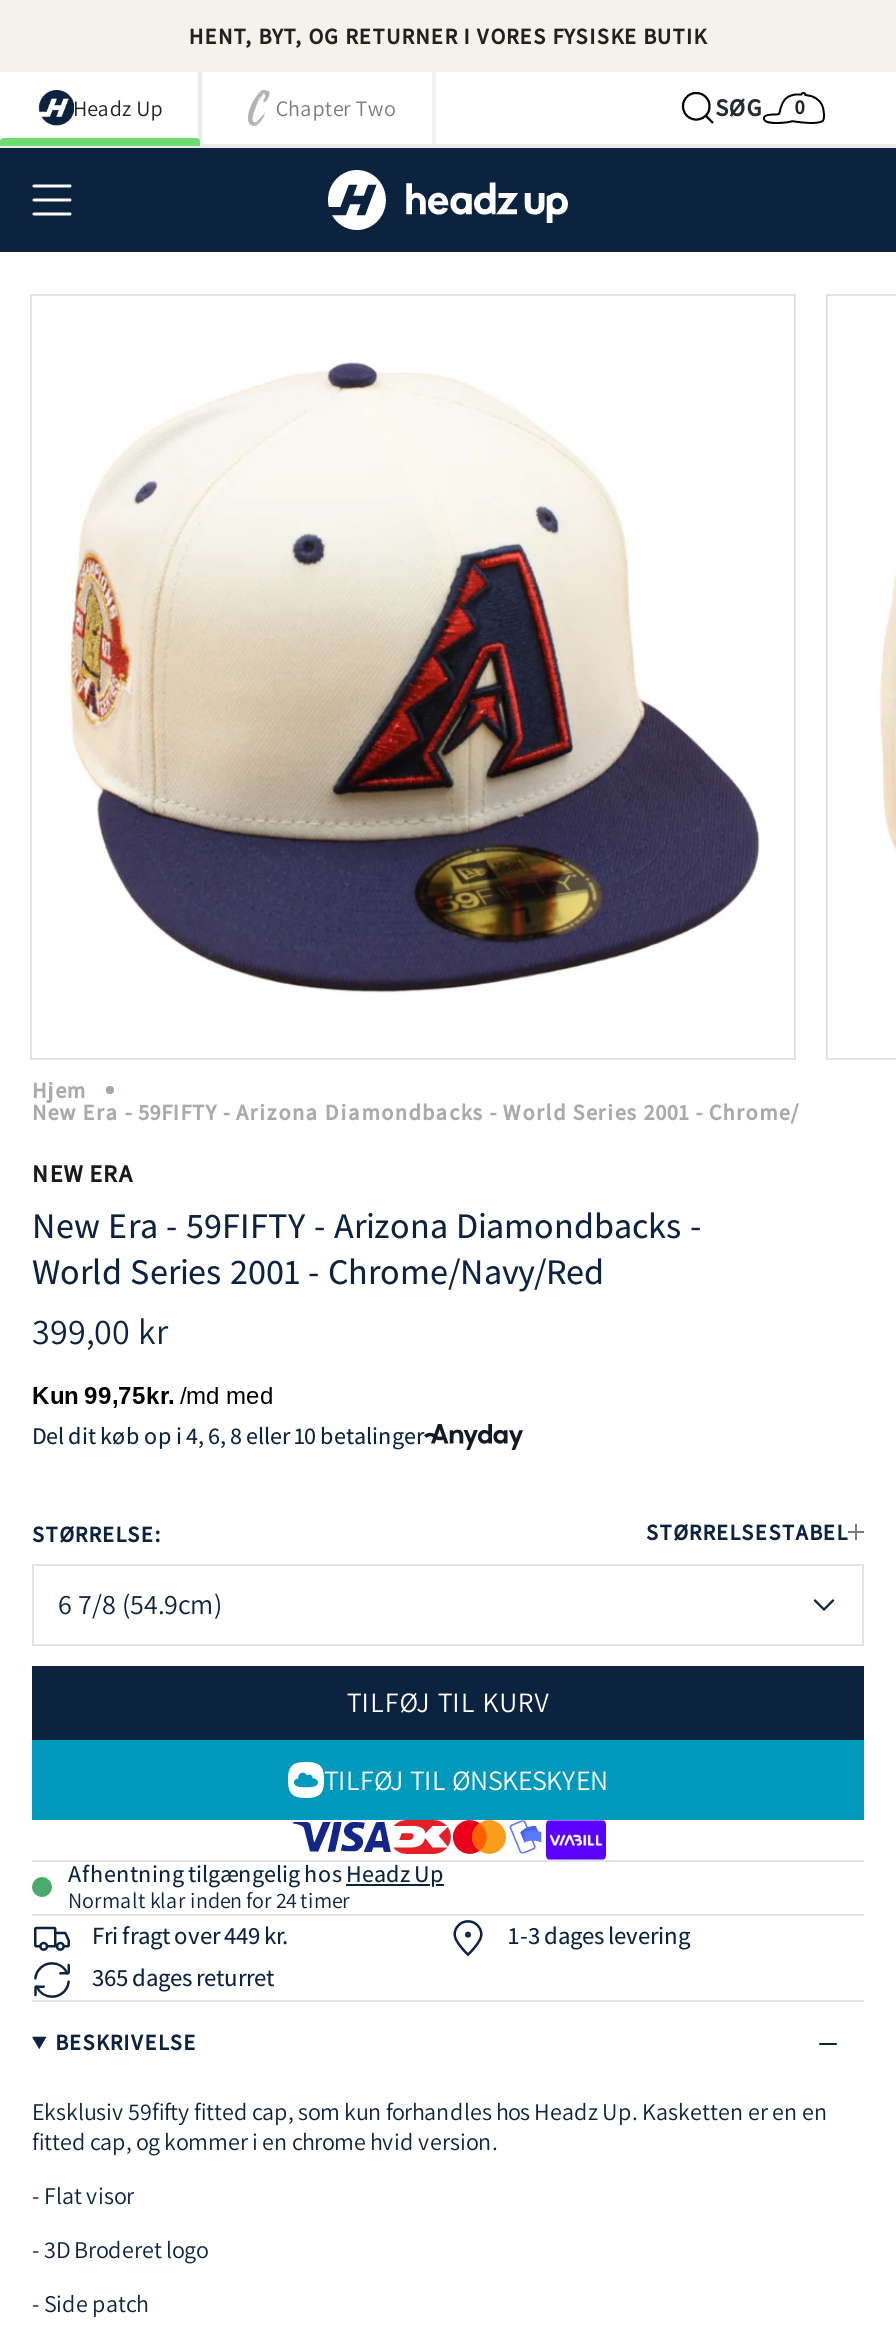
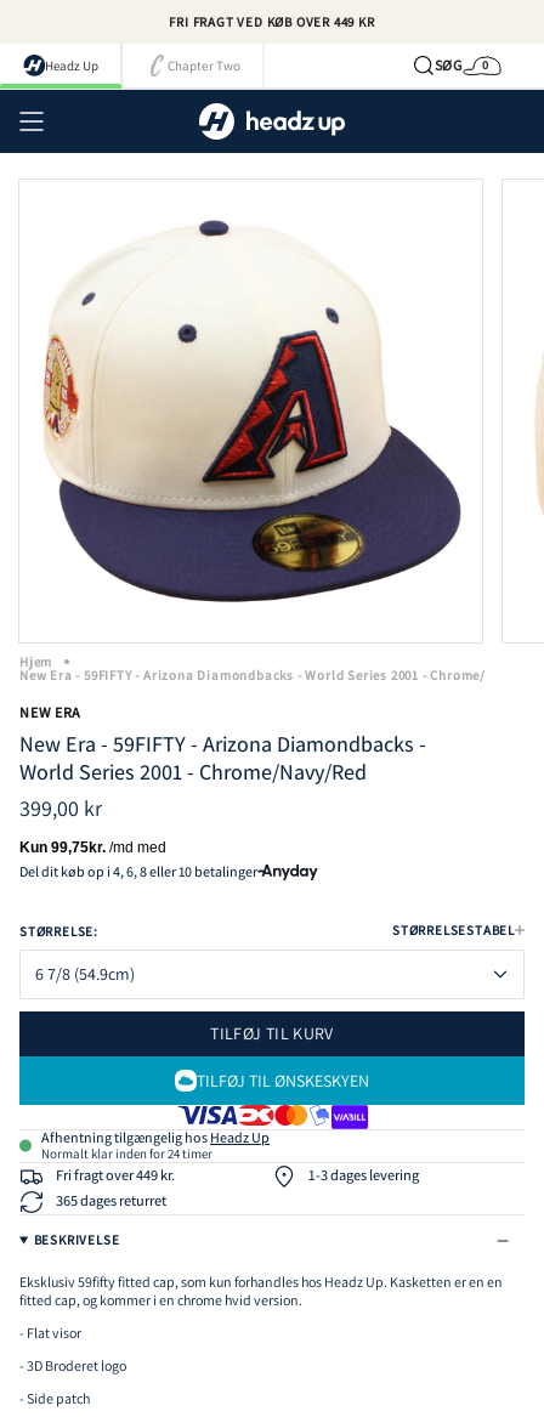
[189,21,707,49] HENT, BYT, OG RETURNER I VORES FYSISKE BUTIK -> [169,13,375,30] FRI FRAGT VED KØB OVER 449 KR

